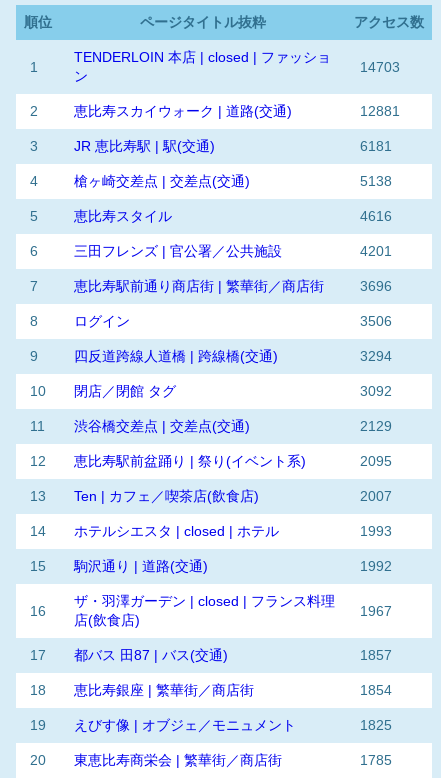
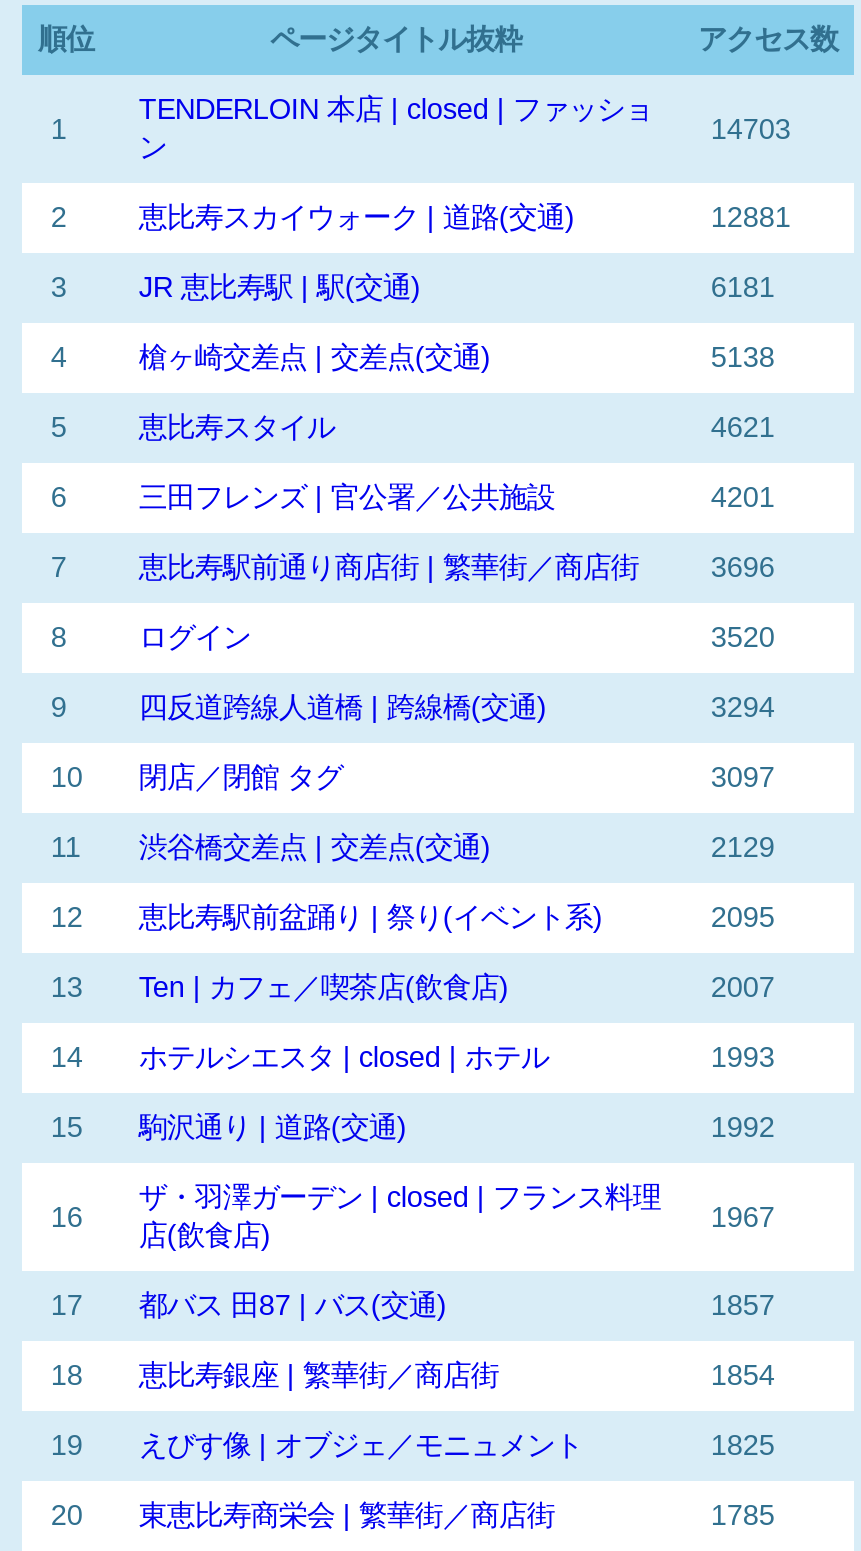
[360,208,392,224] 4616 -> [711,410,775,442] 4621
[360,313,392,329] 3506 -> [711,620,775,652] 3520
[360,383,392,399] 3092 -> [711,760,775,792] 3097

